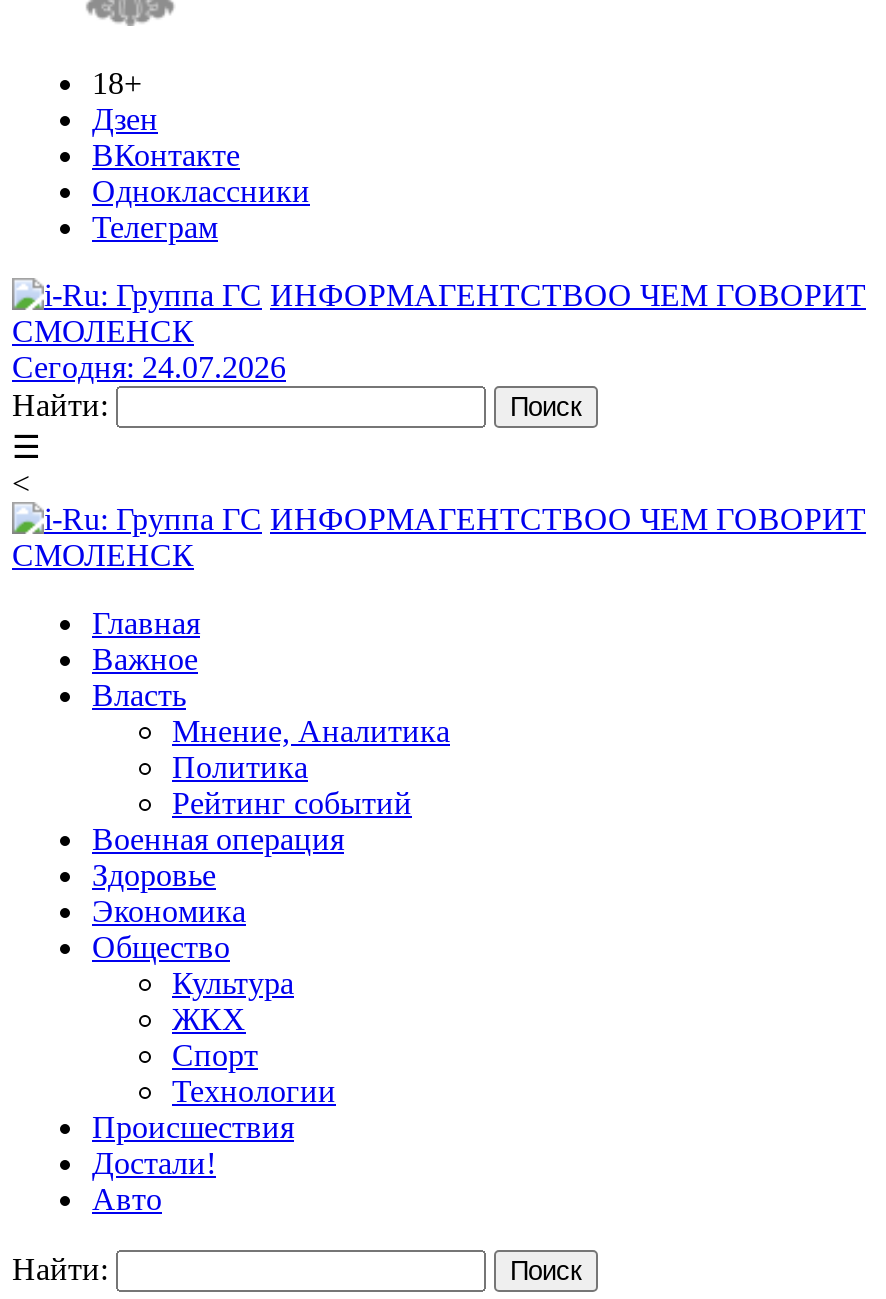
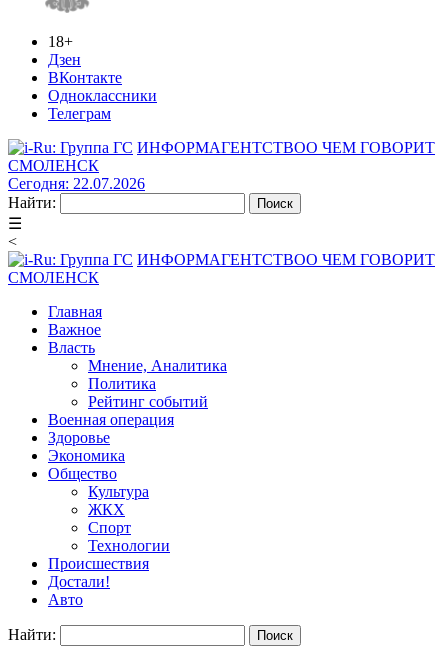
[12,350,286,384] Сегодня: 24.07.2026 -> [8,175,145,192] Сегодня: 22.07.2026

